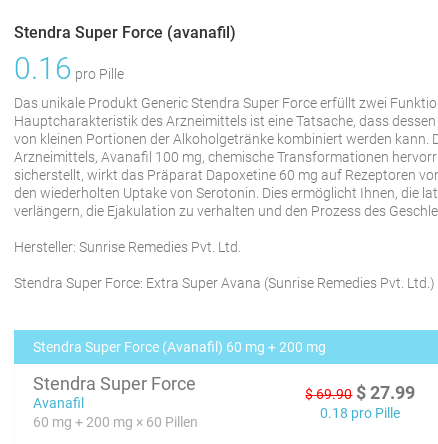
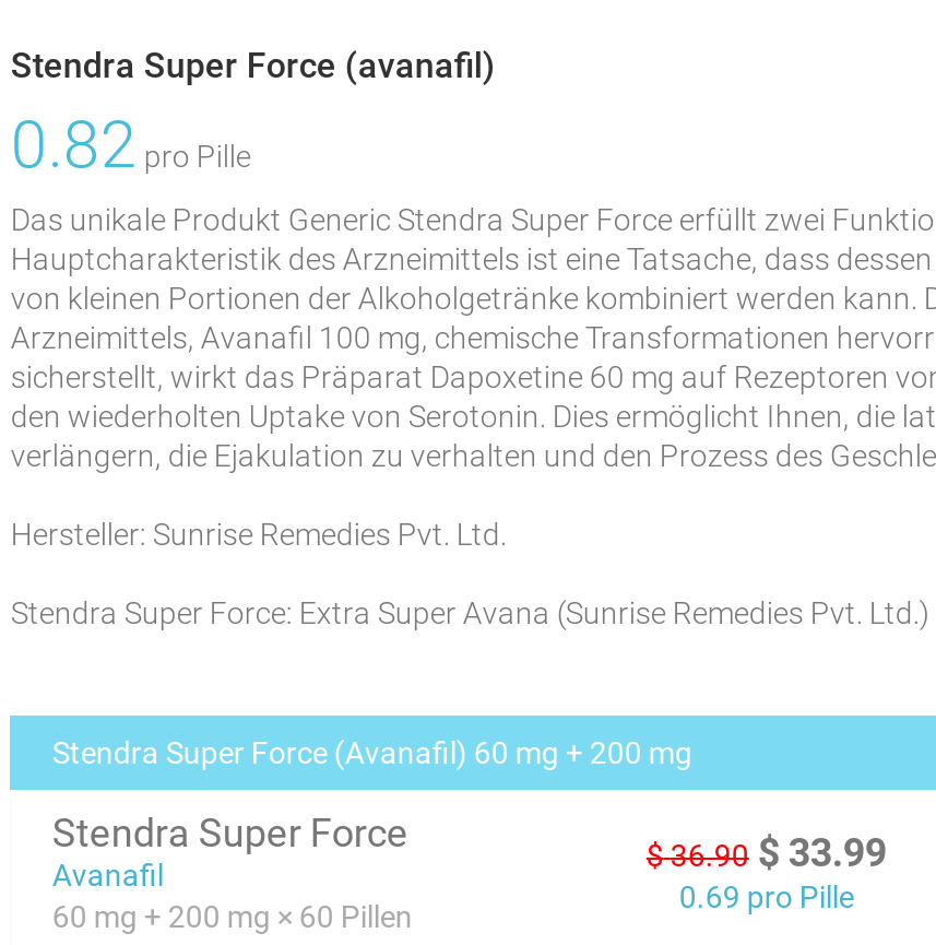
[14,51,124,86] 0.16 pro Pille -> [11,106,251,182] 0.82 pro Pille
[305,382,415,403] $ 69.90 $ 27.99 -> [646,829,887,875] $ 36.90 $ 33.99
[320,405,400,421] 0.18 pro Pille -> [679,879,854,914] 0.69 pro Pille

